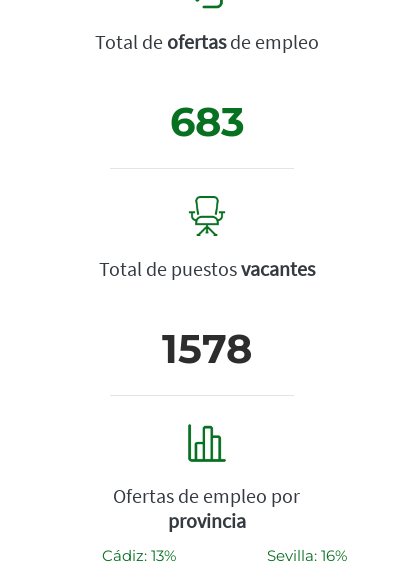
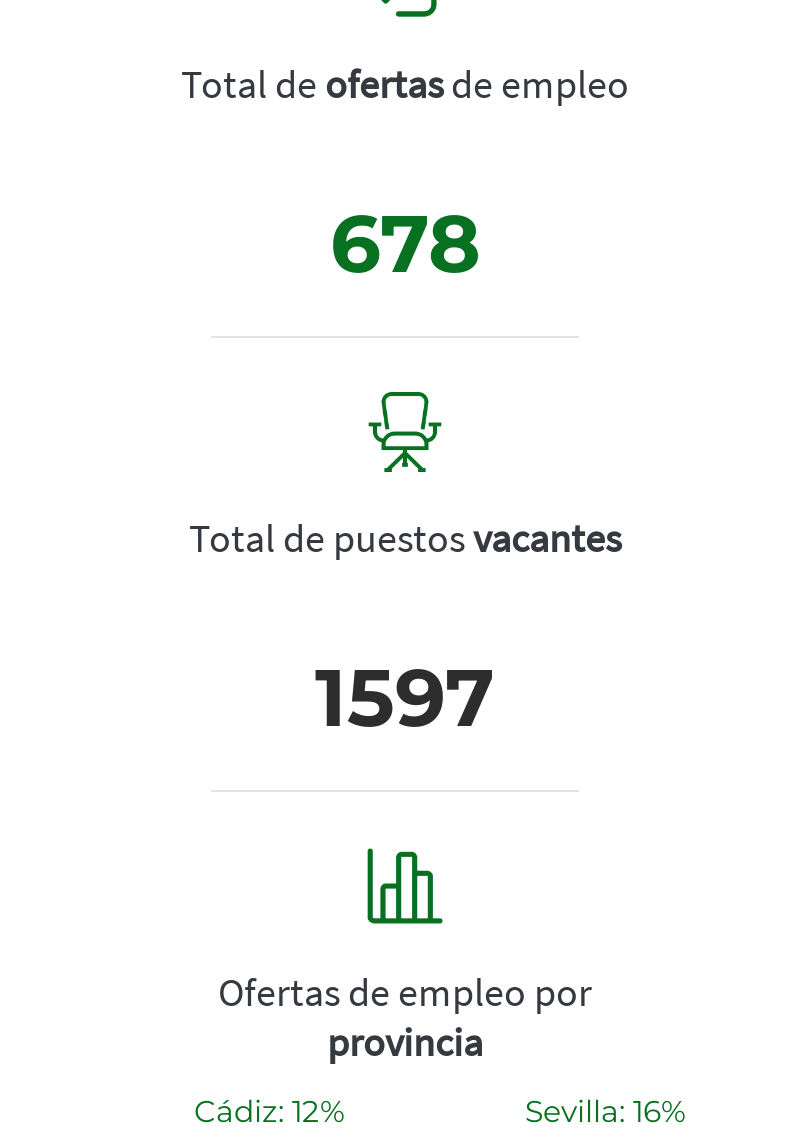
[169,97,244,146] 683 -> [330,194,480,292] 678
[162,324,252,373] 1578 -> [315,648,495,746] 1597
[102,546,176,565] Cádiz: 13% -> [194,1092,344,1130] Cádiz: 12%

